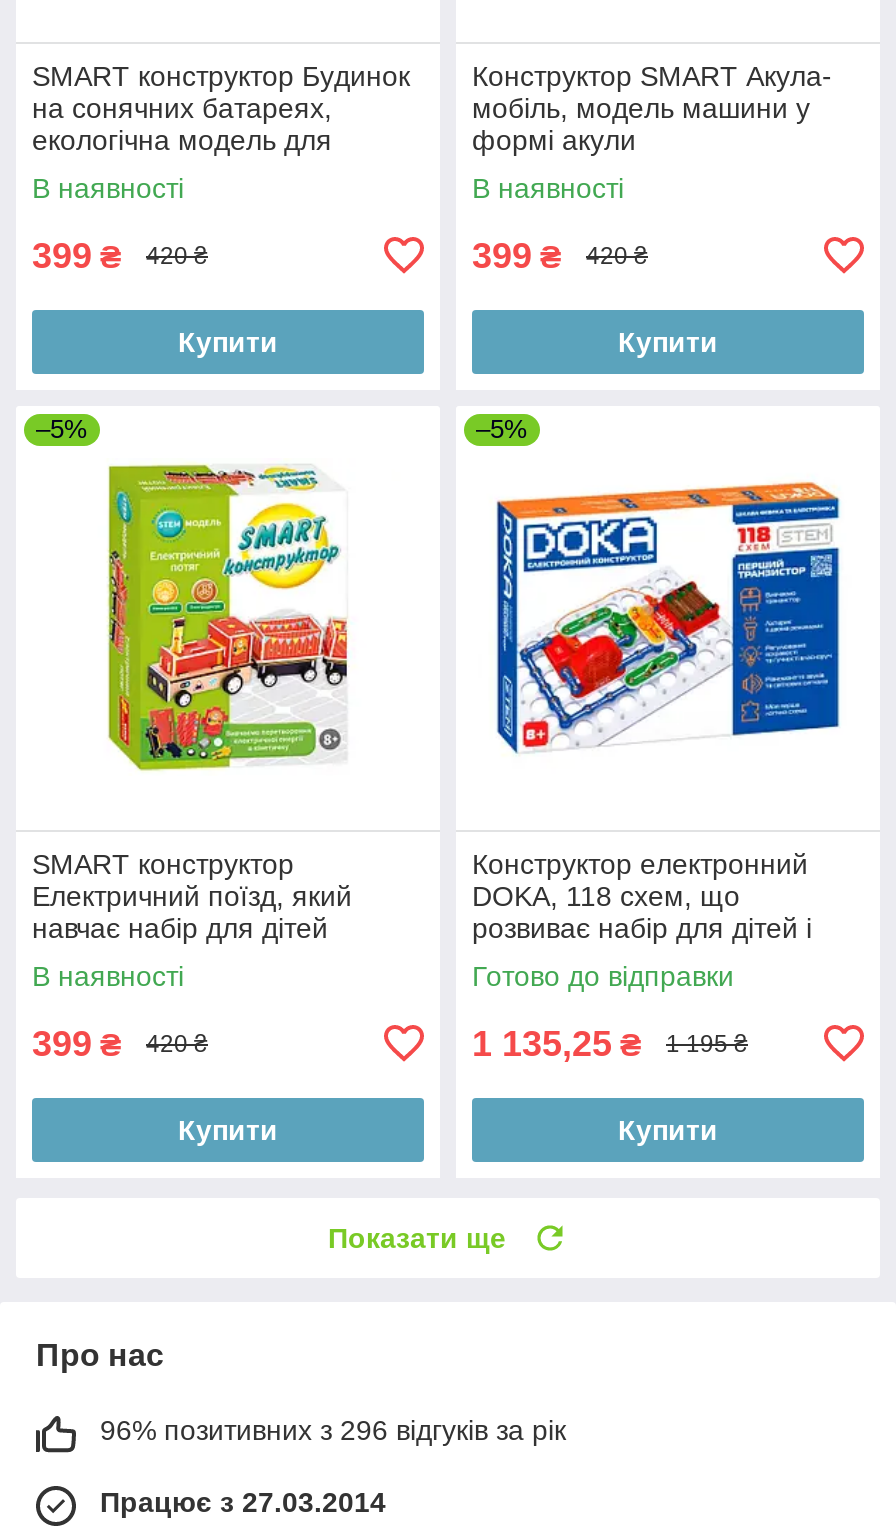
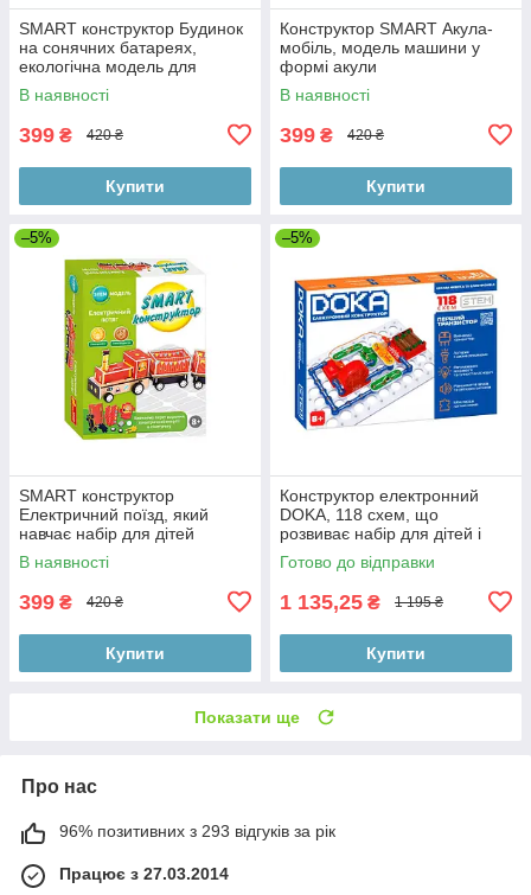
[100,1414,566,1446] 96% позитивних з 296 відгуків за рік -> [59,821,335,840] 96% позитивних з 293 відгуків за рік

